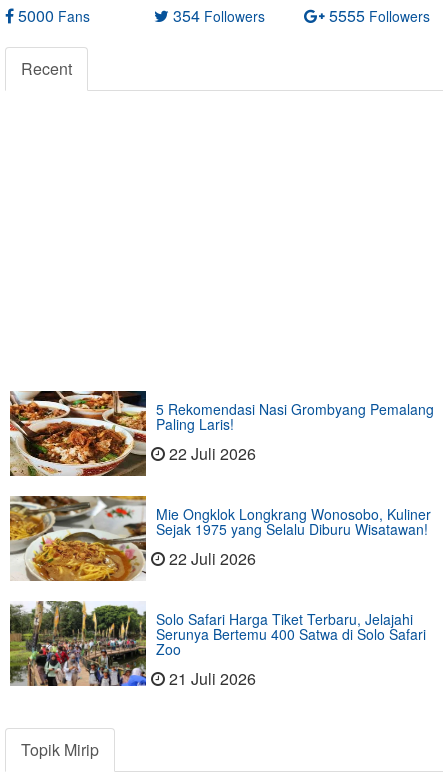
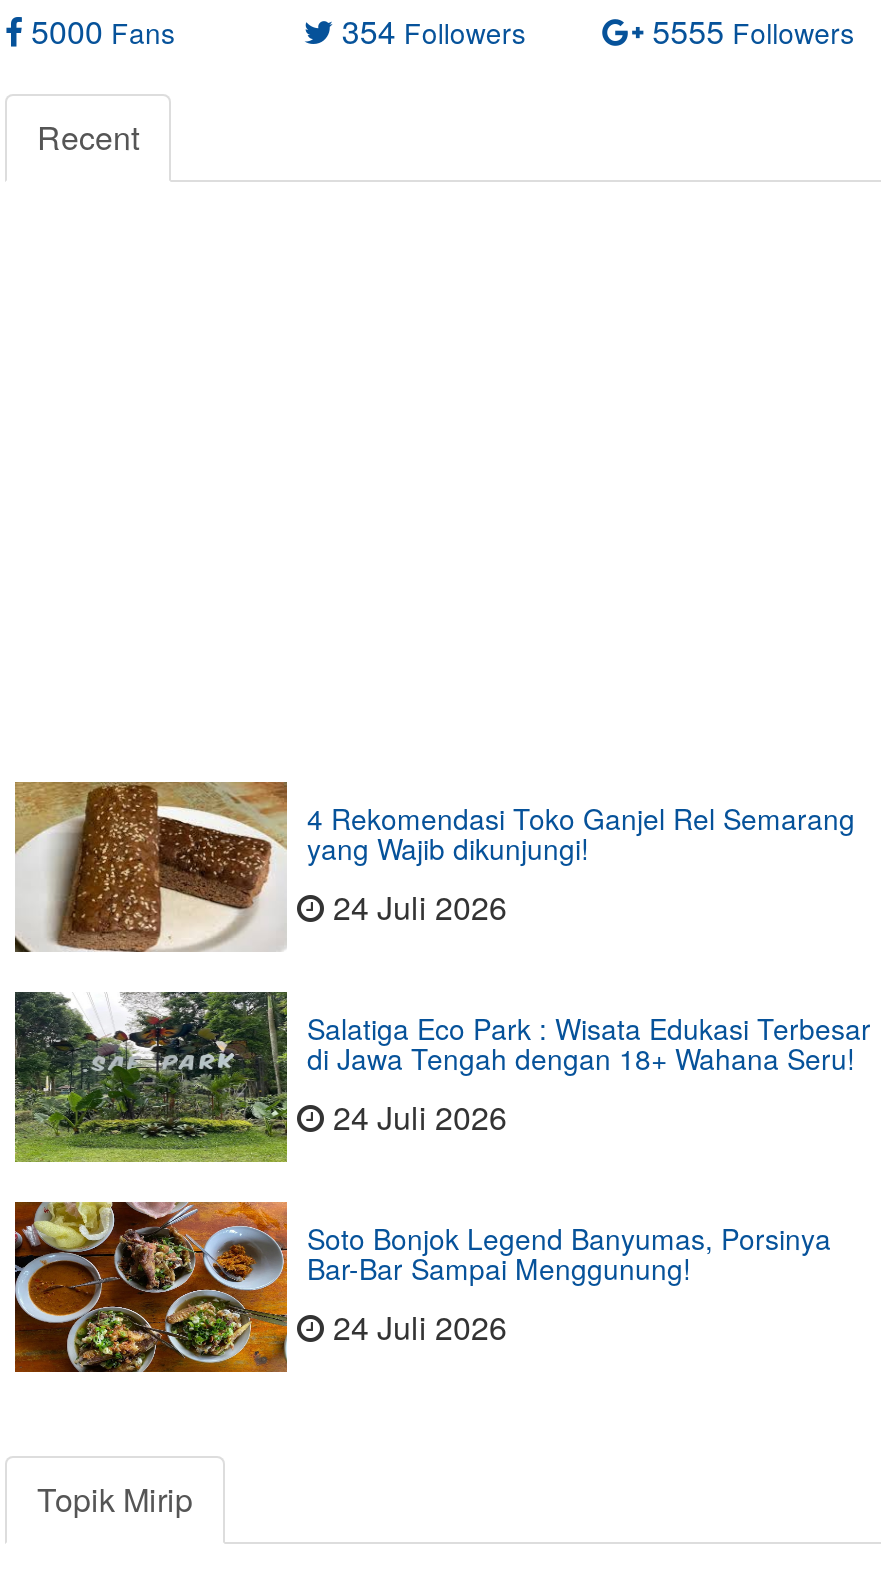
[9,390,434,477] [image] | 5 Rekomendasi Nasi Grombyang Pemalang | Paling Laris! | 22 Juli 2026 -> [13,780,855,952] [image] | 4 Rekomendasi Toko Ganjel Rel Semarang | yang Wajib dikunjungi! | 24 Juli 2026
[9,495,431,582] [image] | Mie Ongklok Longkrang Wonosobo, Kuliner | Sejak 1975 yang Selalu Diburu Wisatawan! | 22 Juli 2026 -> [13,990,871,1164] [image] | Salatiga Eco Park : Wisata Edukasi Terbesar | di Jawa Tengah dengan 18+ Wahana Seru! | 24 Juli 2026
[9,601,426,690] [image] | Solo Safari Harga Tiket Terbaru, Jelajahi | Serunya Bertemu 400 Satwa di Solo Safari | Zoo | 21 Juli 2026 -> [13,1200,831,1374] [image] | Soto Bonjok Legend Banyumas, Porsinya | Bar-Bar Sampai Menggunung! | 24 Juli 2026

